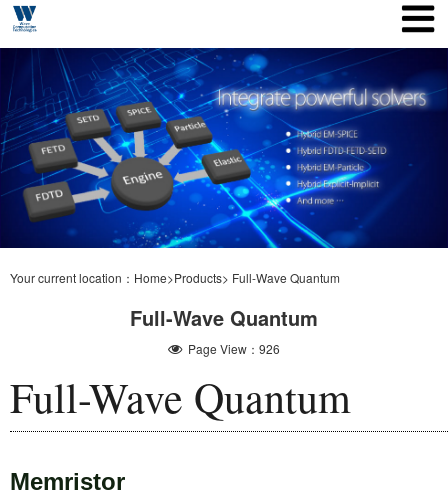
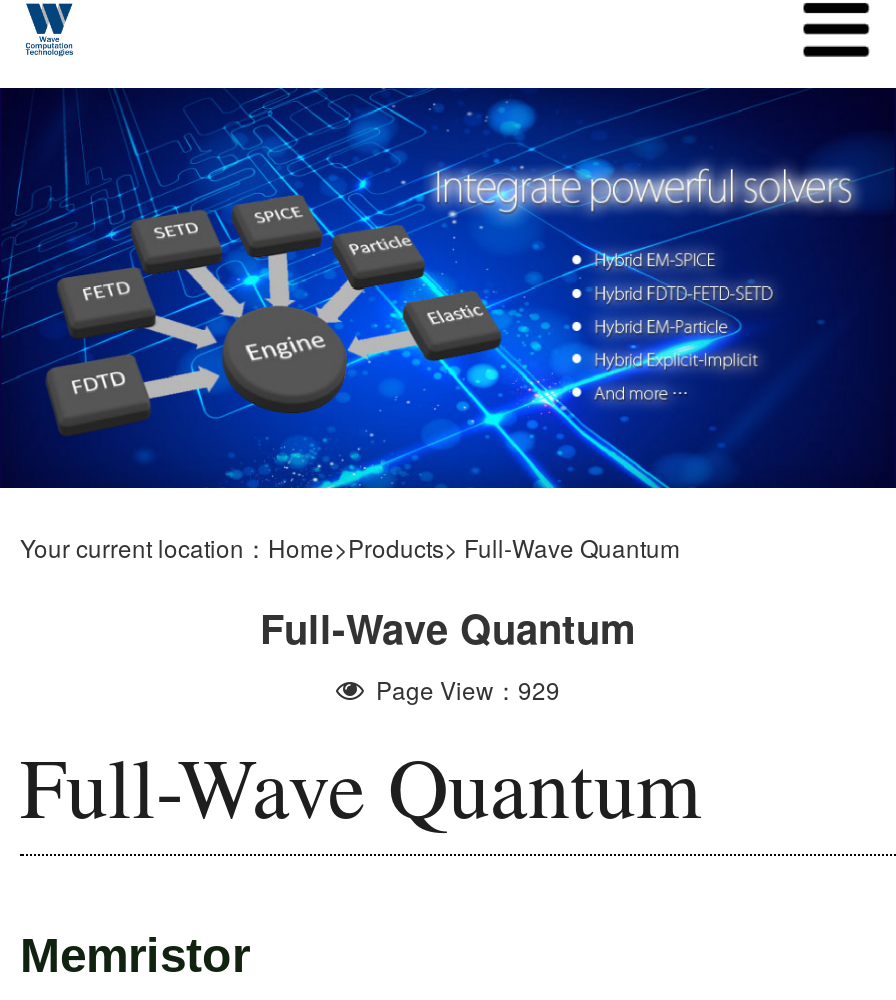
[182,340,280,357] Page View：926 -> [364,672,560,706] Page View：929

